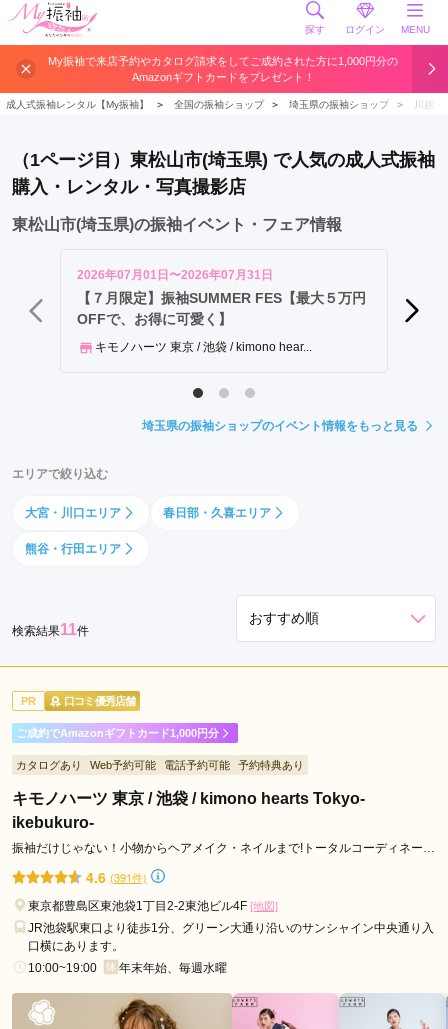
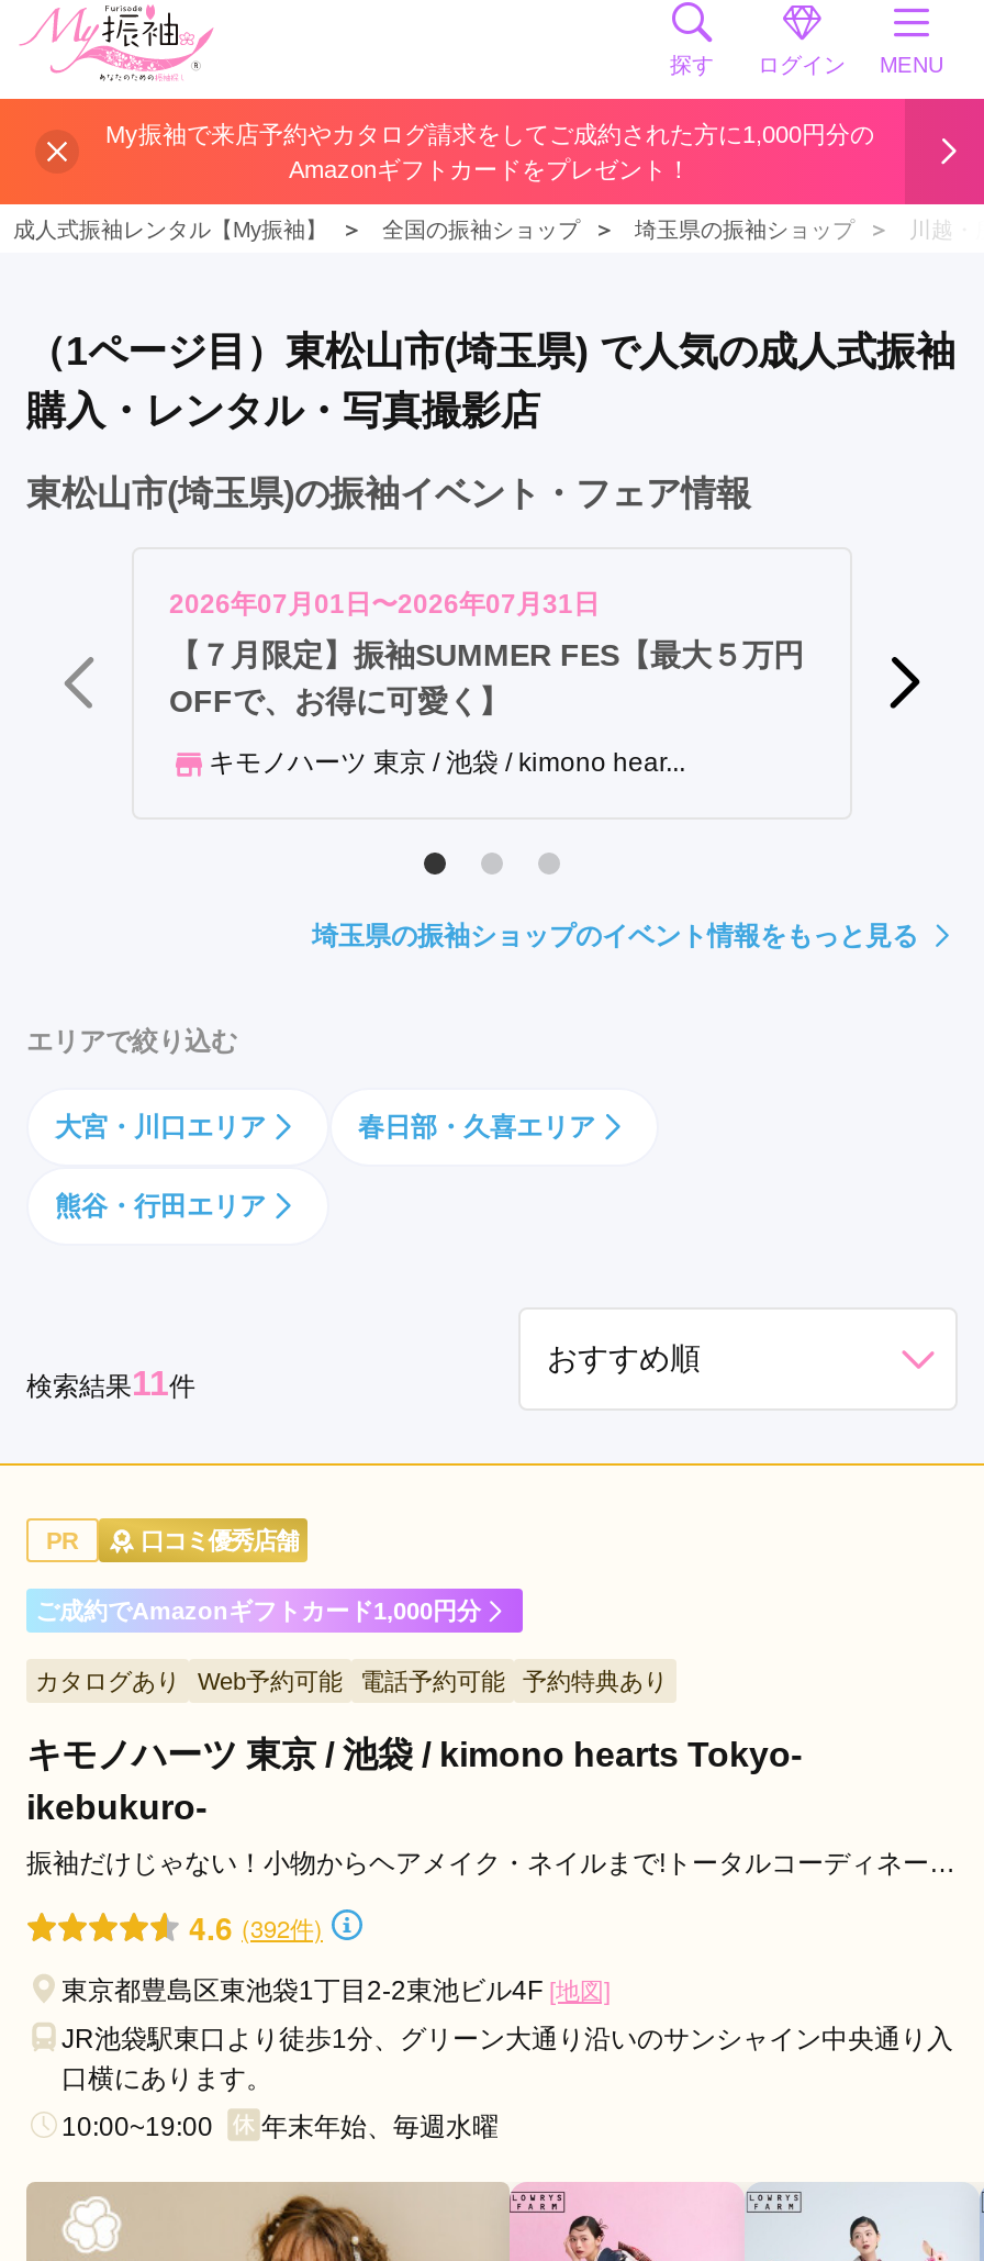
[86,867,147,887] 4.6 (391件) -> [189,1905,323,1949] 4.6 (392件)

